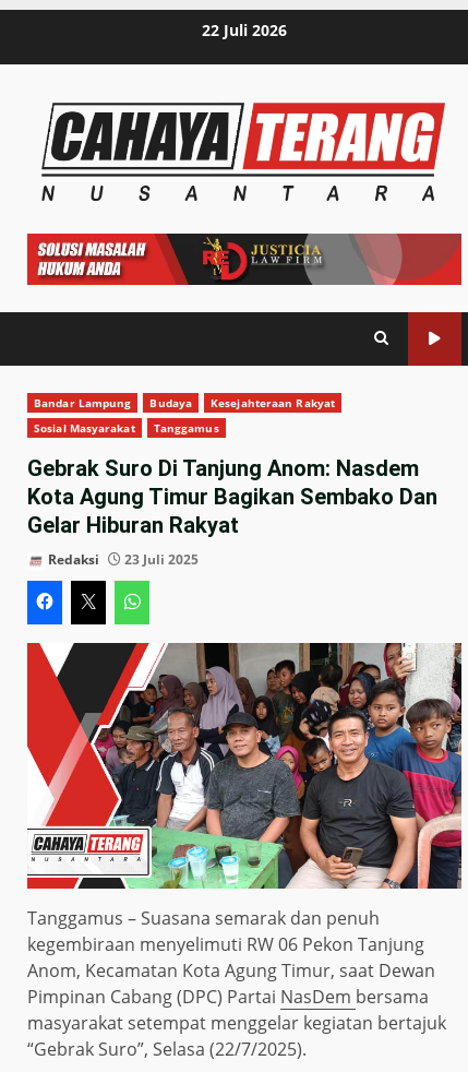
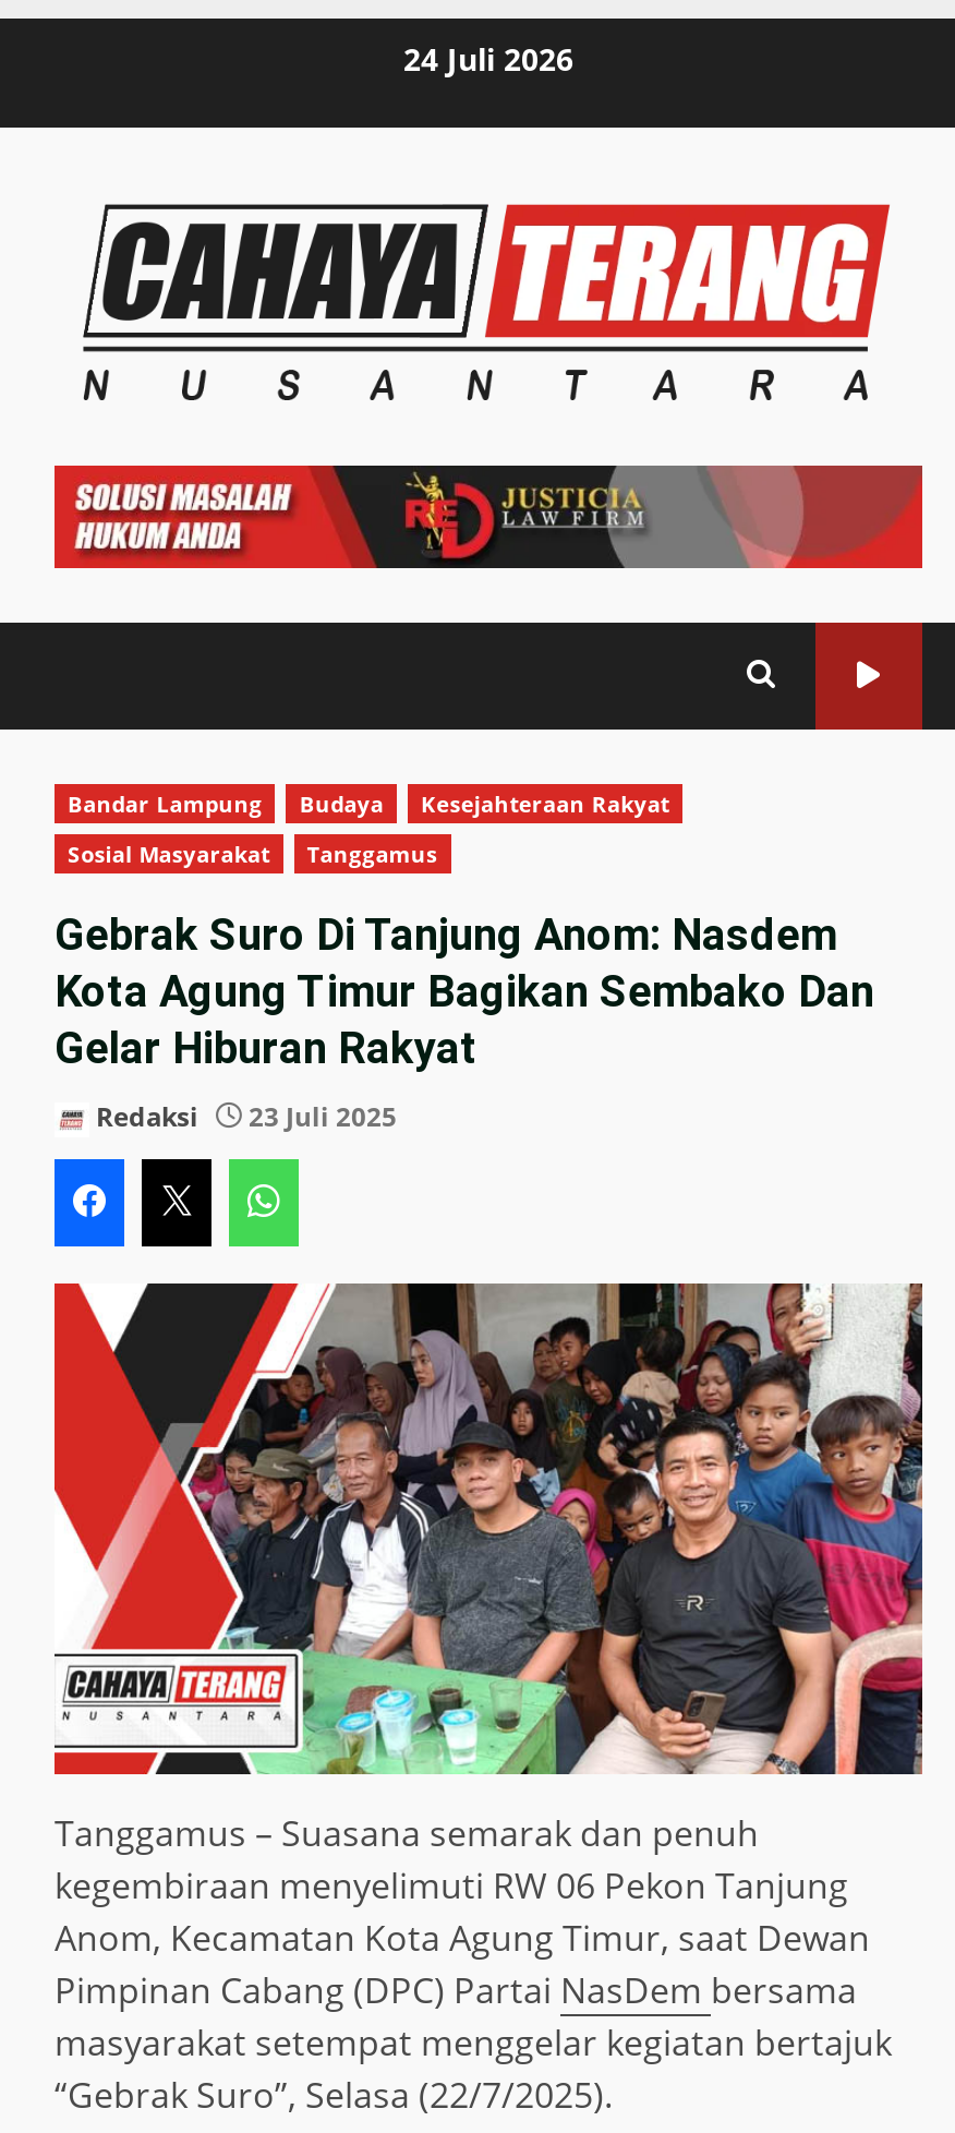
[202,19,287,40] 22 Juli 2026 -> [403,37,573,79] 24 Juli 2026

